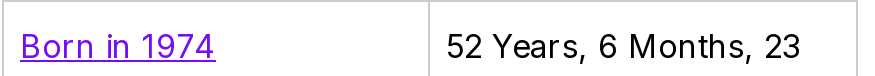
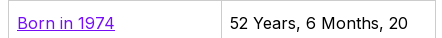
[446,26,800,66] 52 Years, 6 Months, 23 -> [230,13,408,33] 52 Years, 6 Months, 20

